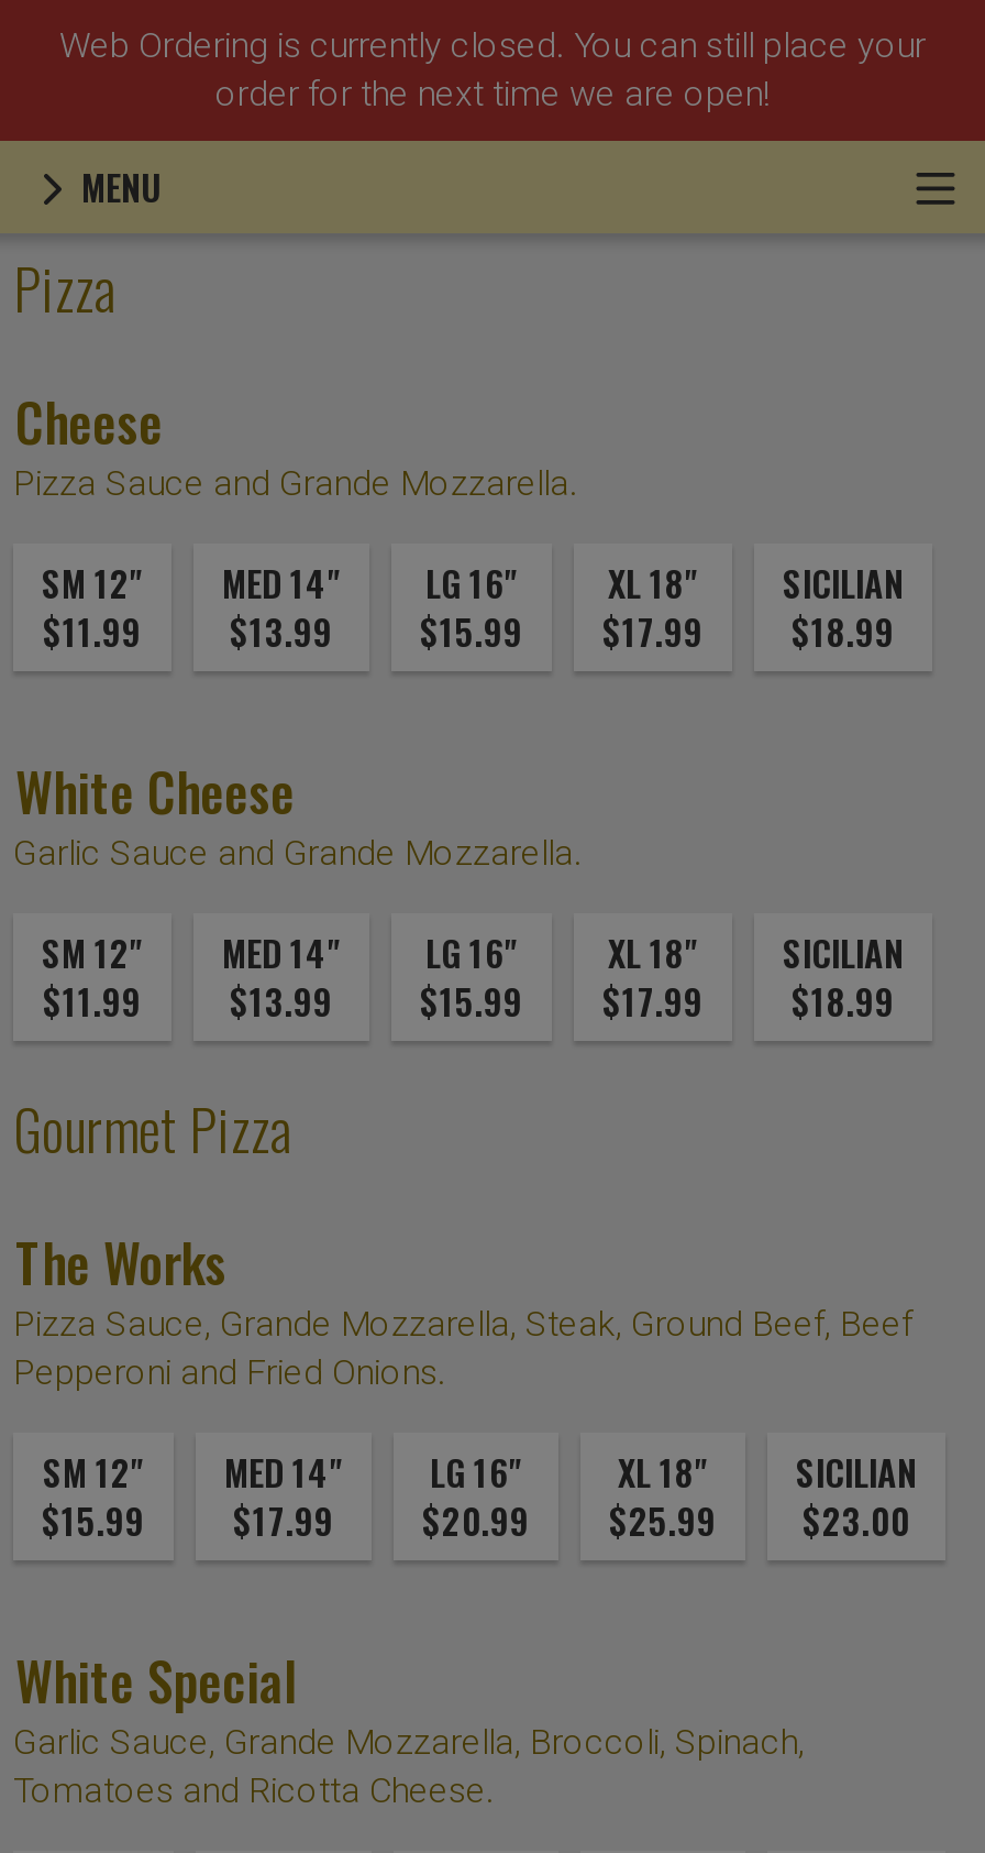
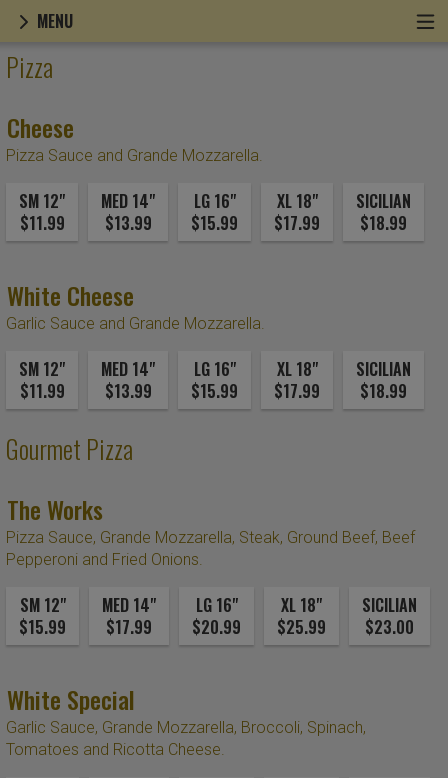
[59,24,926,114] Web Ordering is currently closed. You can still place your | order for the next time we are open! -> none

